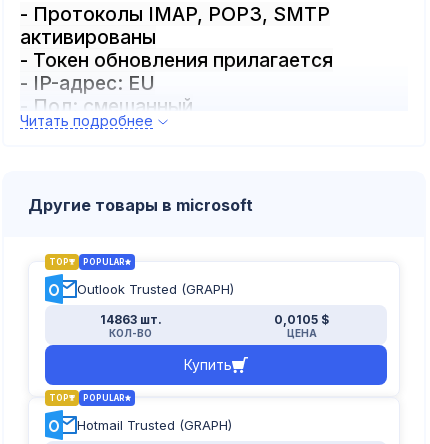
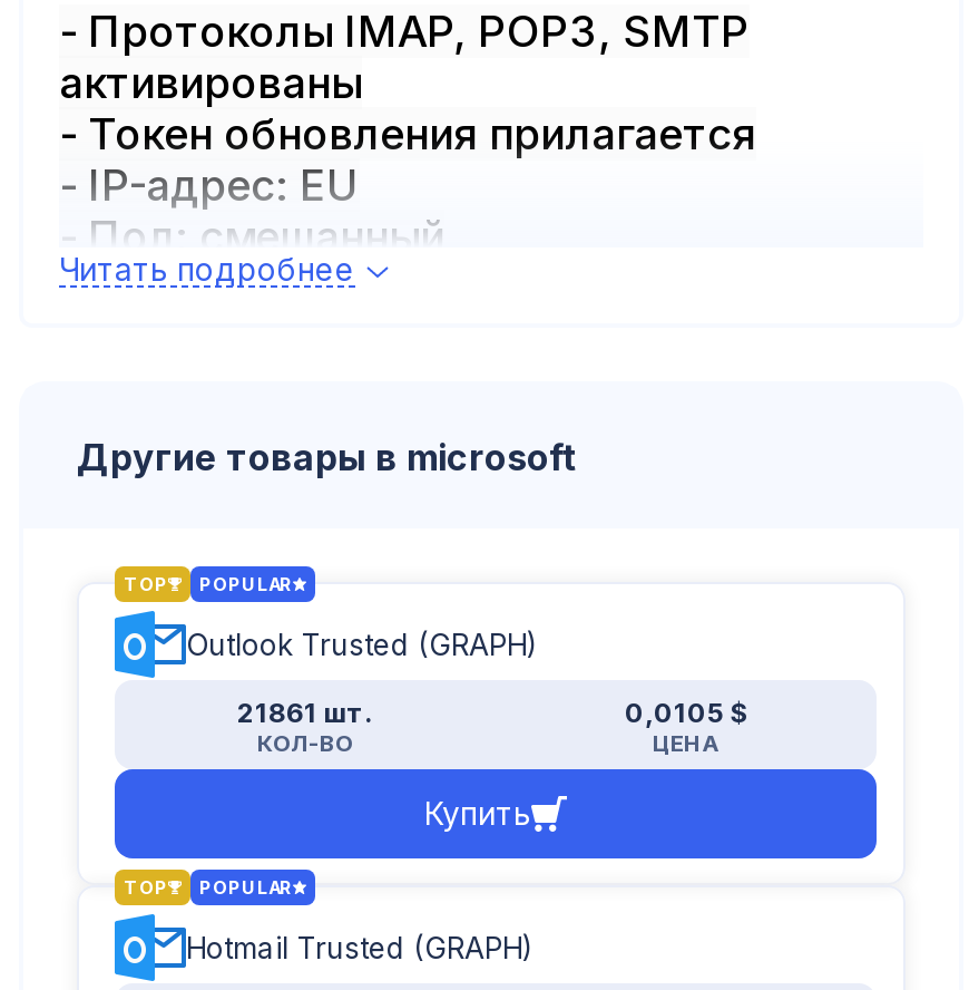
[99,312,161,327] 14863 шт. -> [237,696,373,730] 21861 шт.

